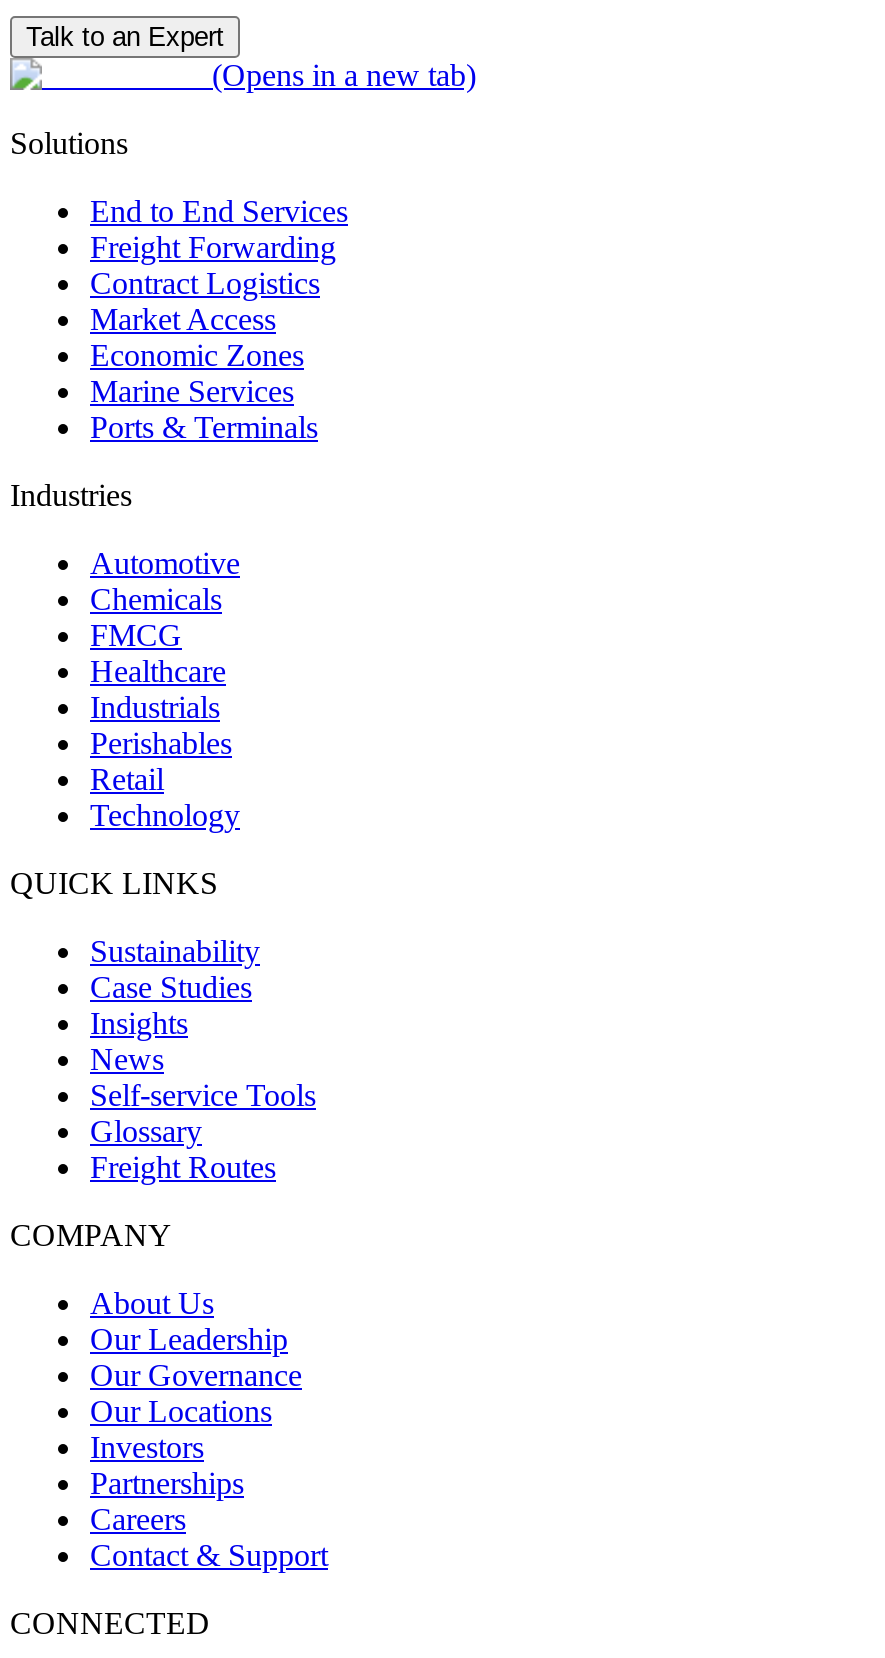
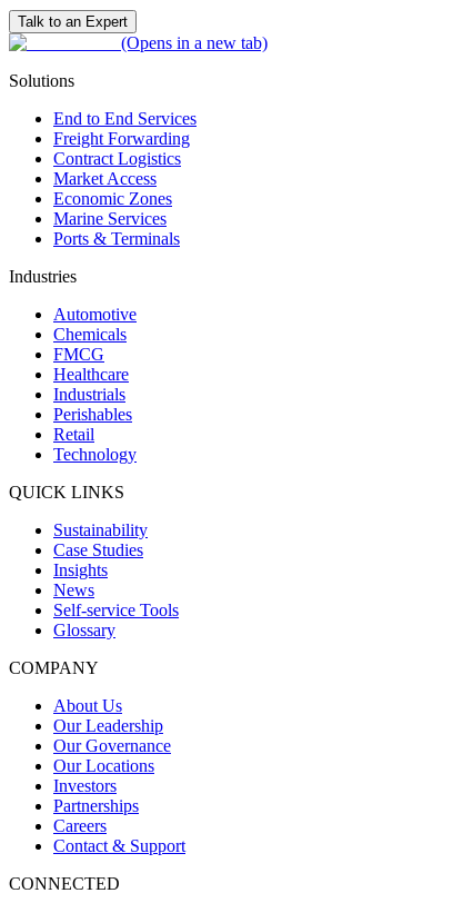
[90,1150,276,1184] Freight Routes -> none

